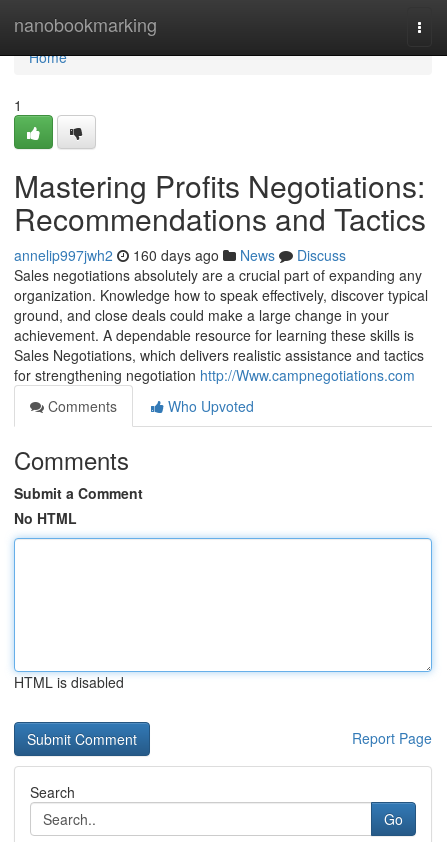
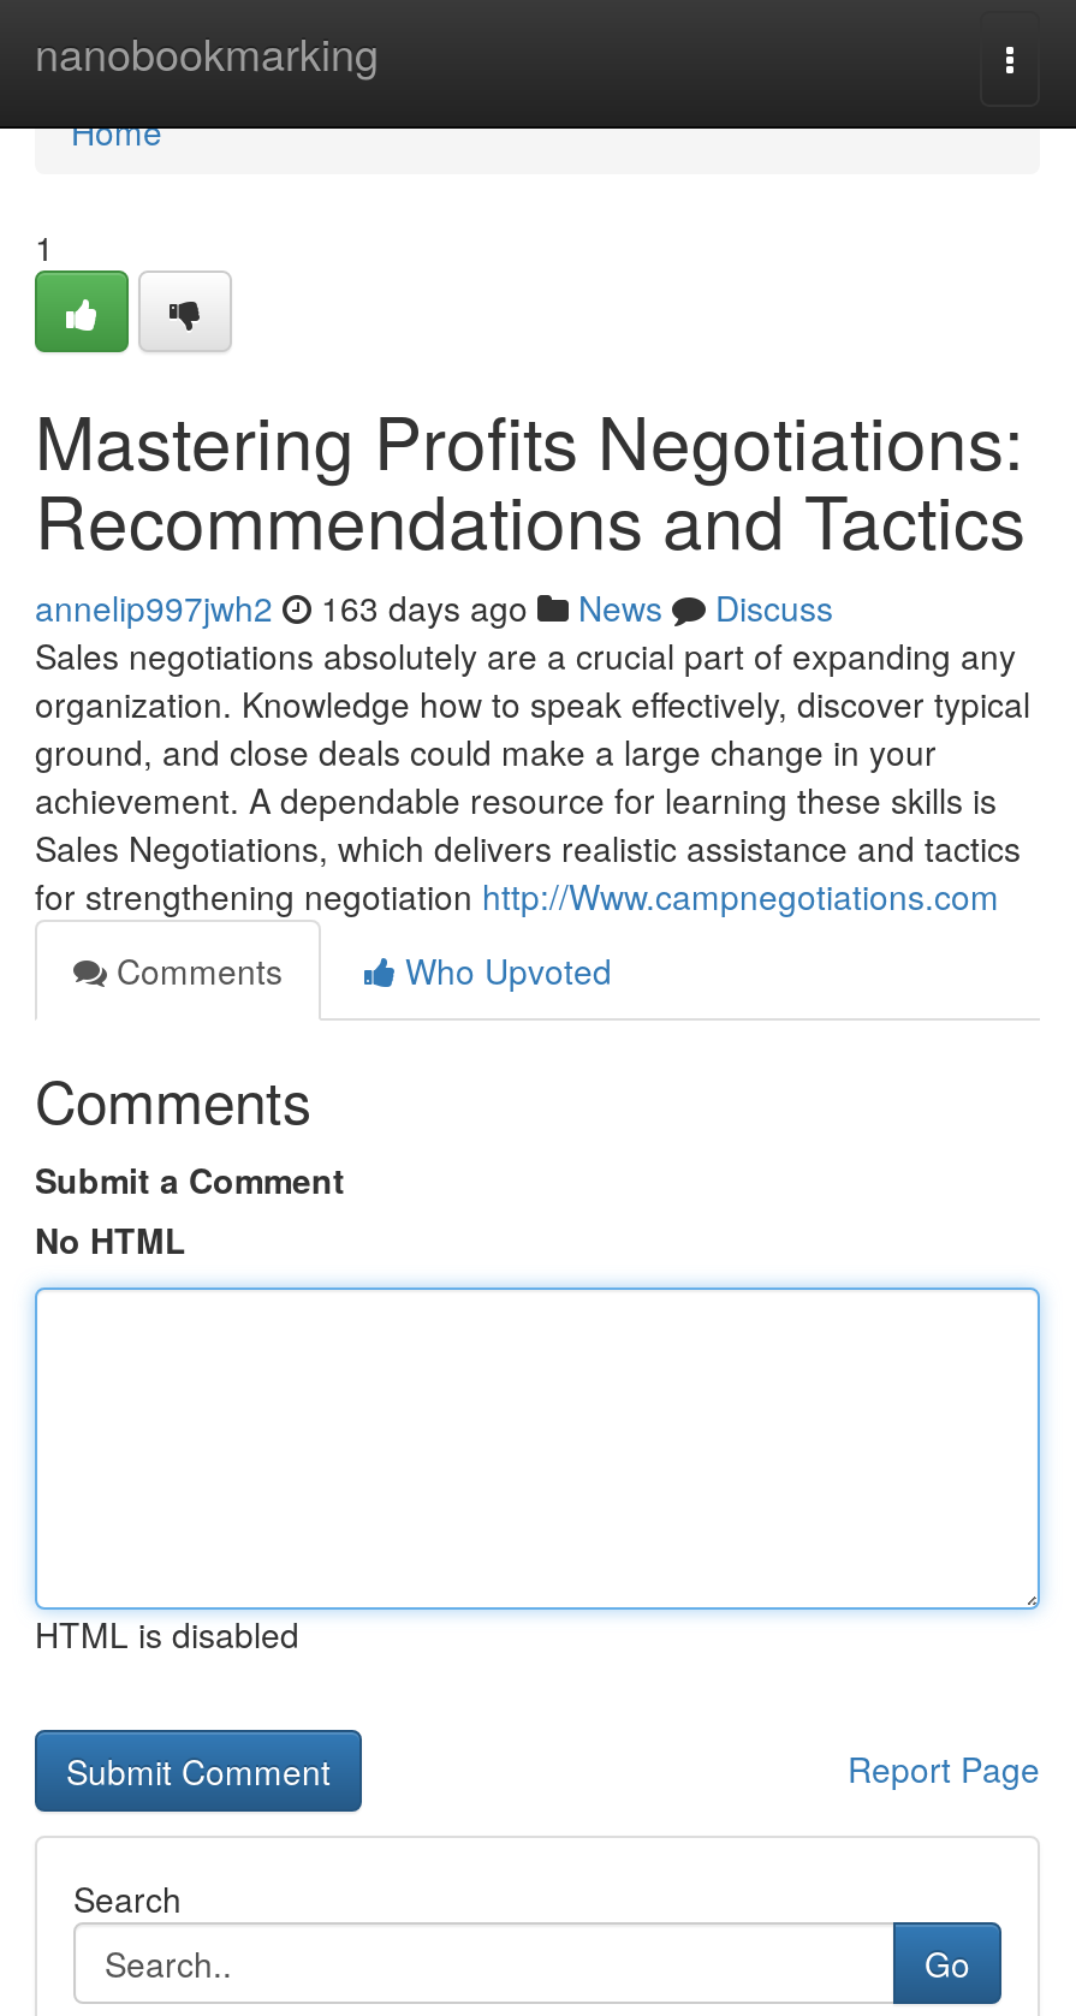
[14,245,346,265] annelip997jwh2 160 days ago News Discuss -> [35,583,833,631] annelip997jwh2 163 days ago News Discuss

